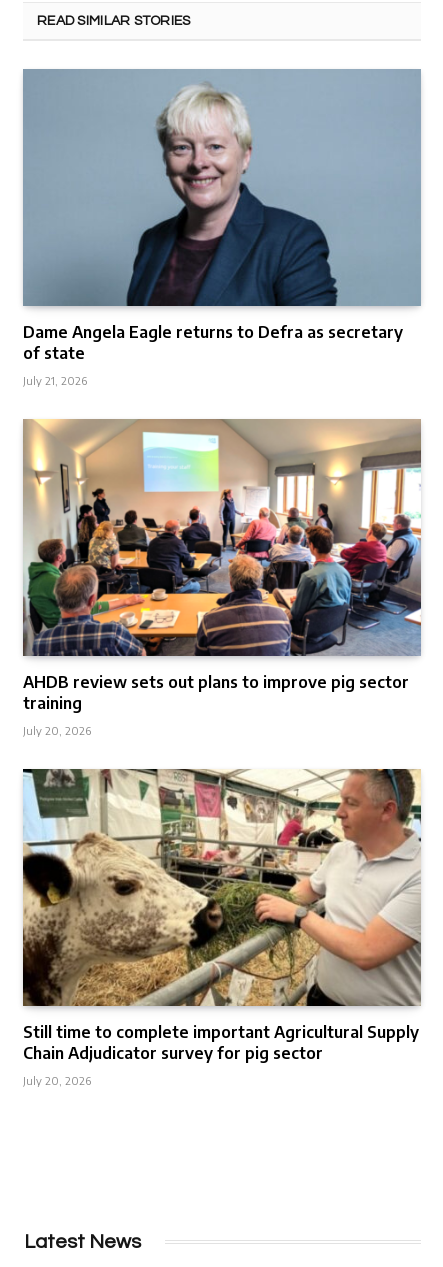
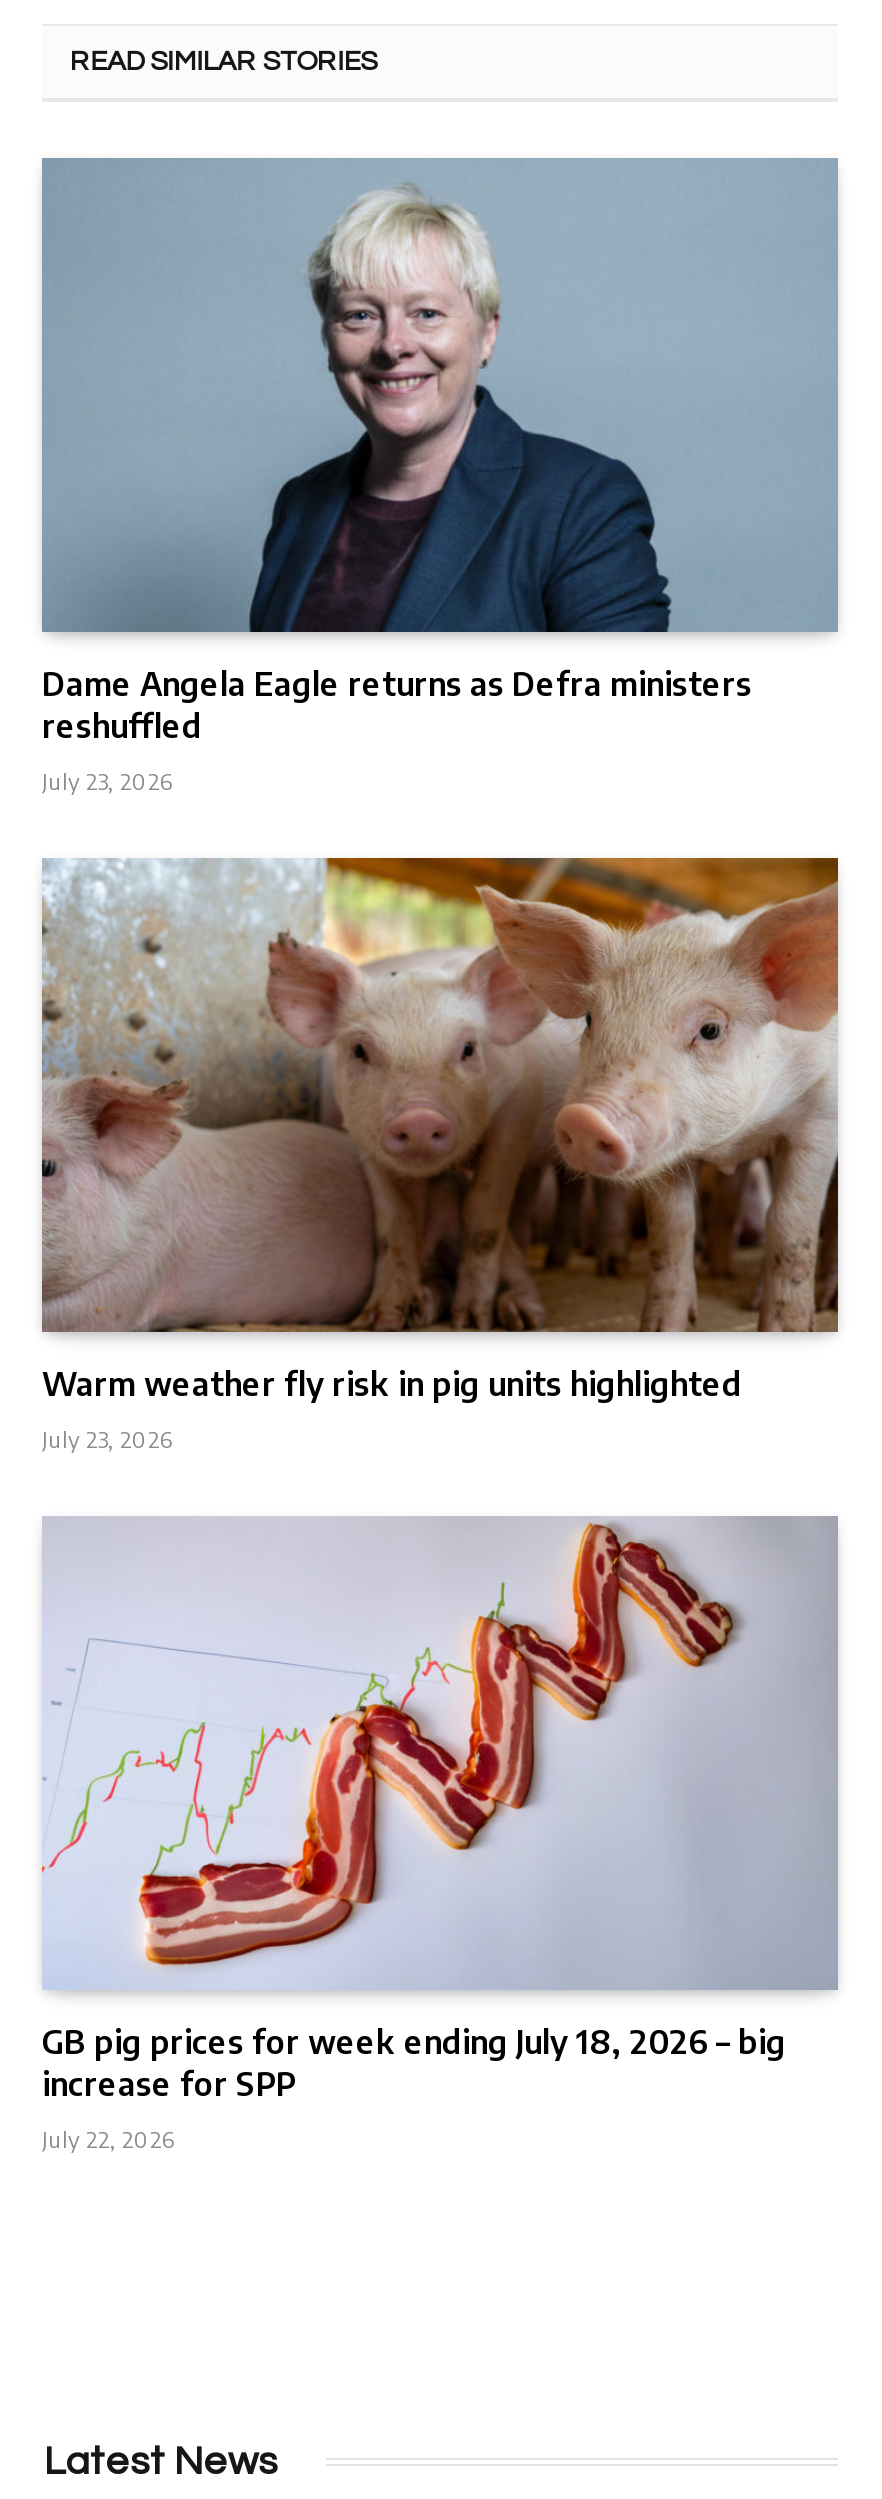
[23,322,403,363] Dame Angela Eagle returns to Defra as secretary | of state -> [42,665,752,747] Dame Angela Eagle returns as Defra ministers | reshuffled
[23,374,87,387] July 21, 2026 -> [42,769,172,795] July 23, 2026
[22,418,422,713] [image] | AHDB review sets out plans to improve pig sector | training -> [40,857,840,1405] [image] | Warm weather fly risk in pig units highlighted
[23,724,91,737] July 20, 2026 -> [42,1427,172,1453] July 23, 2026
[22,768,421,1063] [image] | Still time to complete important Agricultural Supply | Chain Adjudicator survey for pig sector -> [42,1515,838,2104] [image] | GB pig prices for week ending July 18, 2026 – big | increase for SPP
[23,1074,91,1087] July 20, 2026 -> [42,2126,174,2152] July 22, 2026

